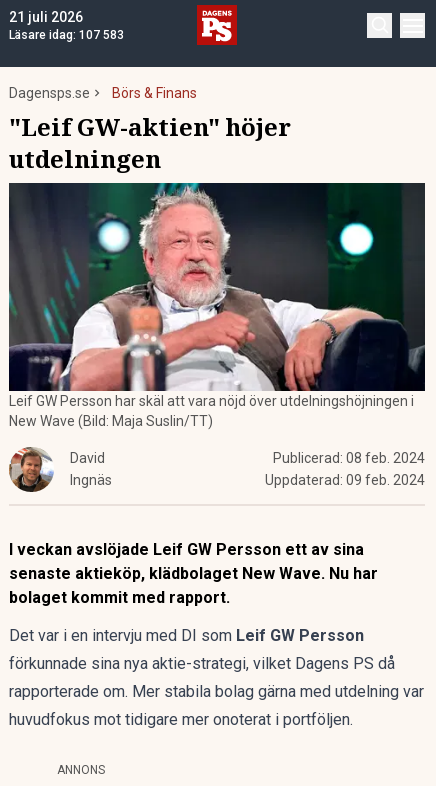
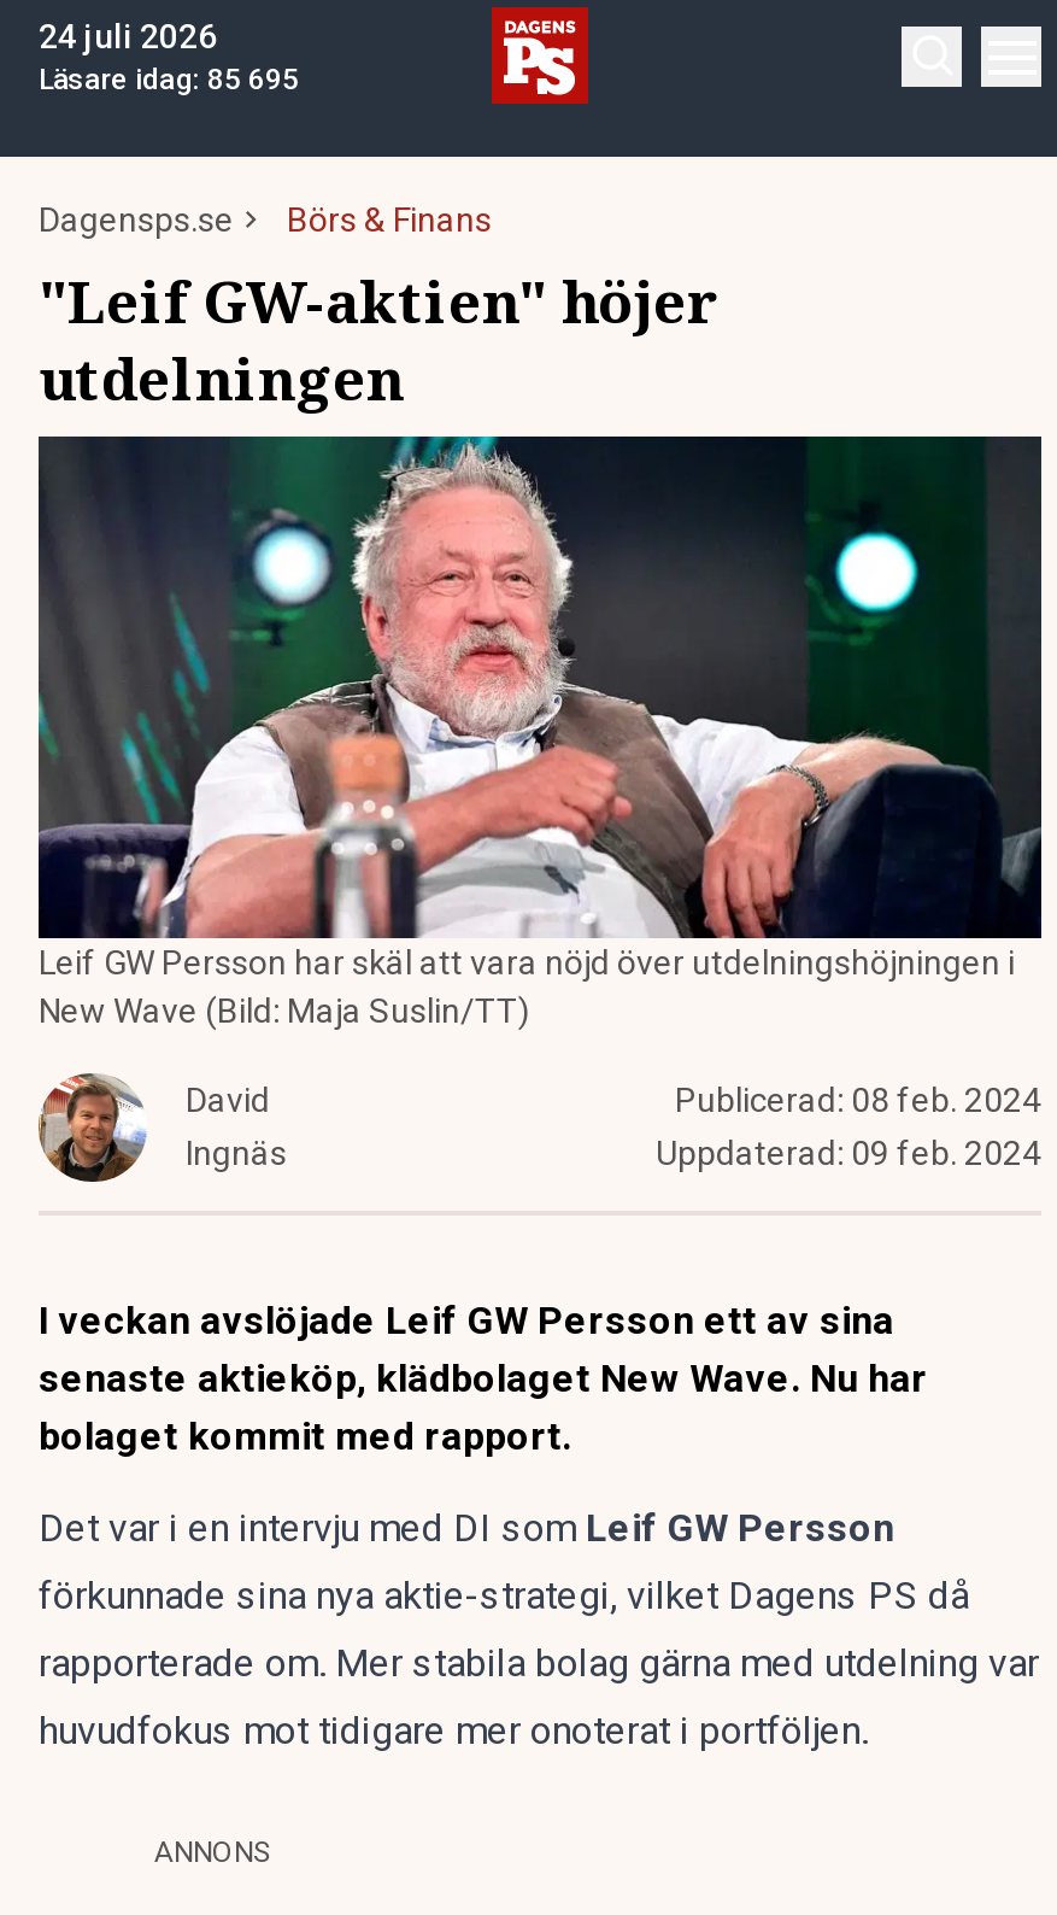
[9,9,83,25] 21 juli 2026 -> [39,17,217,55] 24 juli 2026
[9,28,124,42] Läsare idag: 107 583 -> [39,63,299,96] Läsare idag: 85 695

